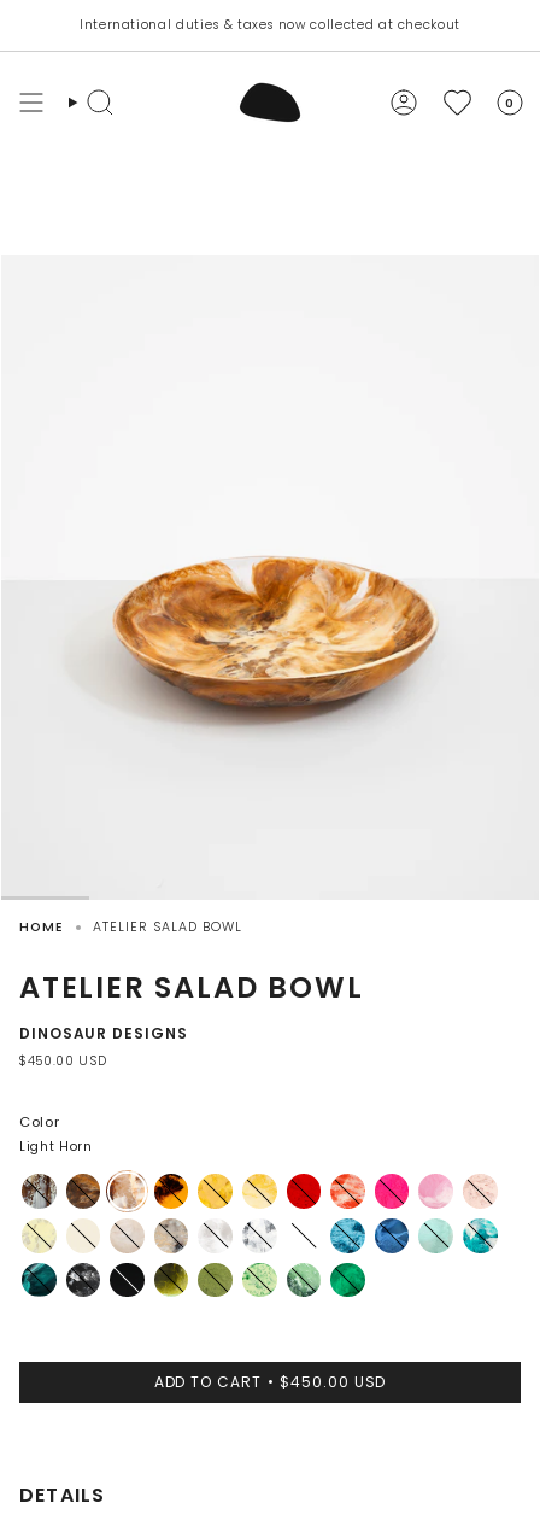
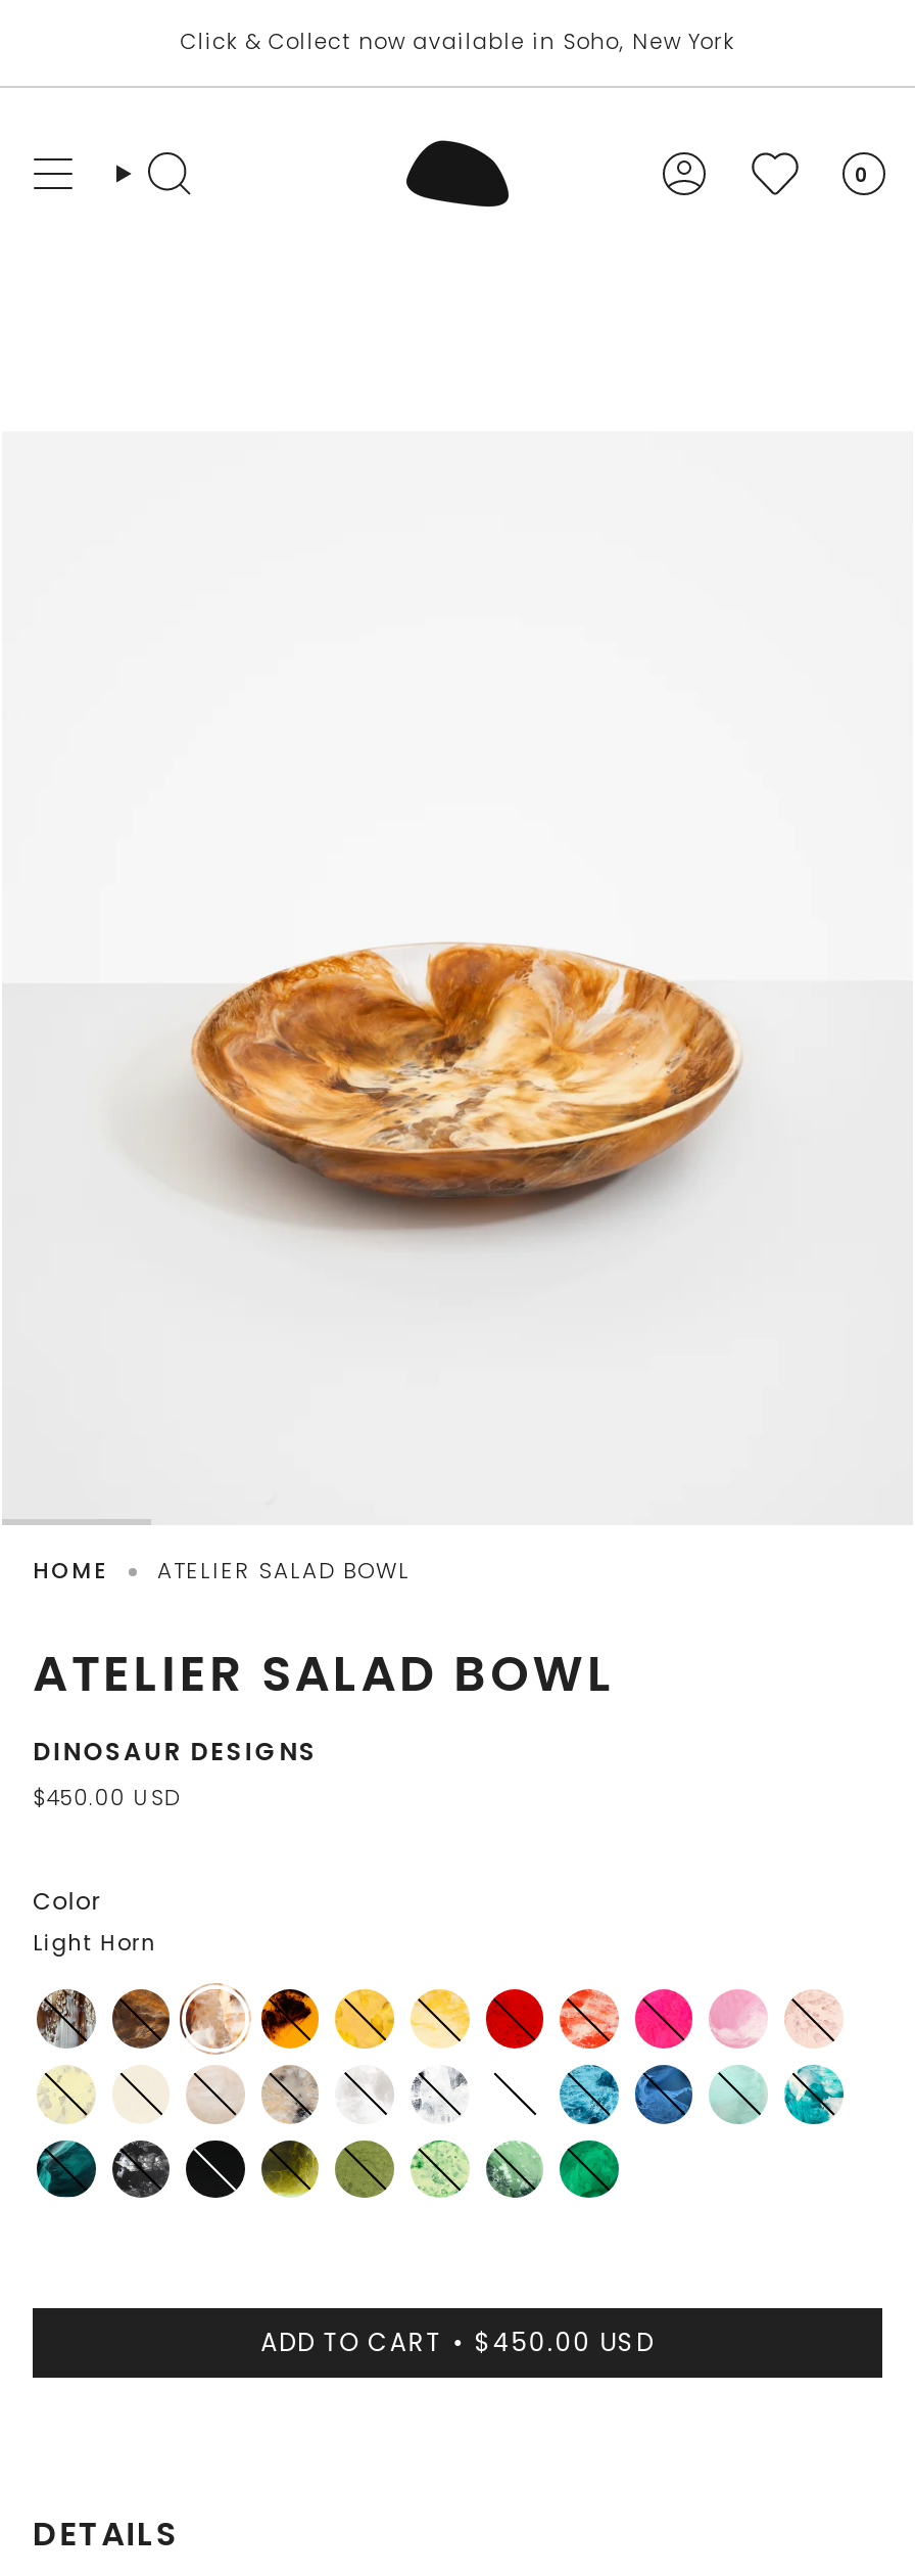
[79,16,460,34] International duties & taxes now collected at checkout -> [180,27,735,57] Click & Collect now available in Soho, New York

